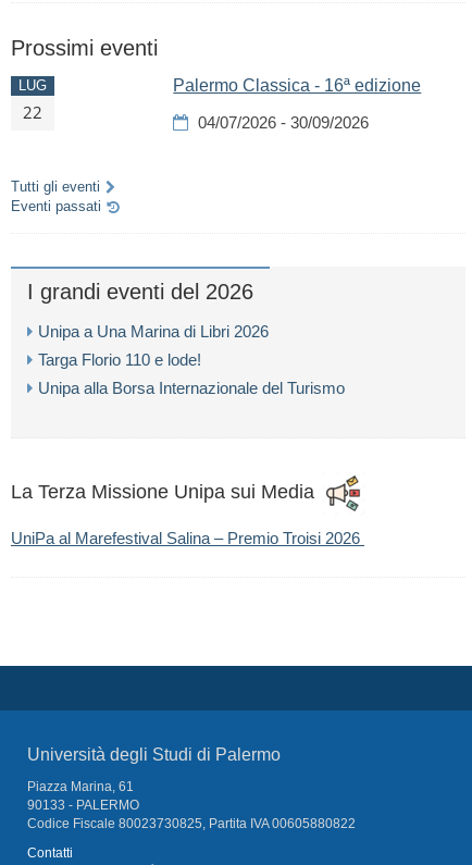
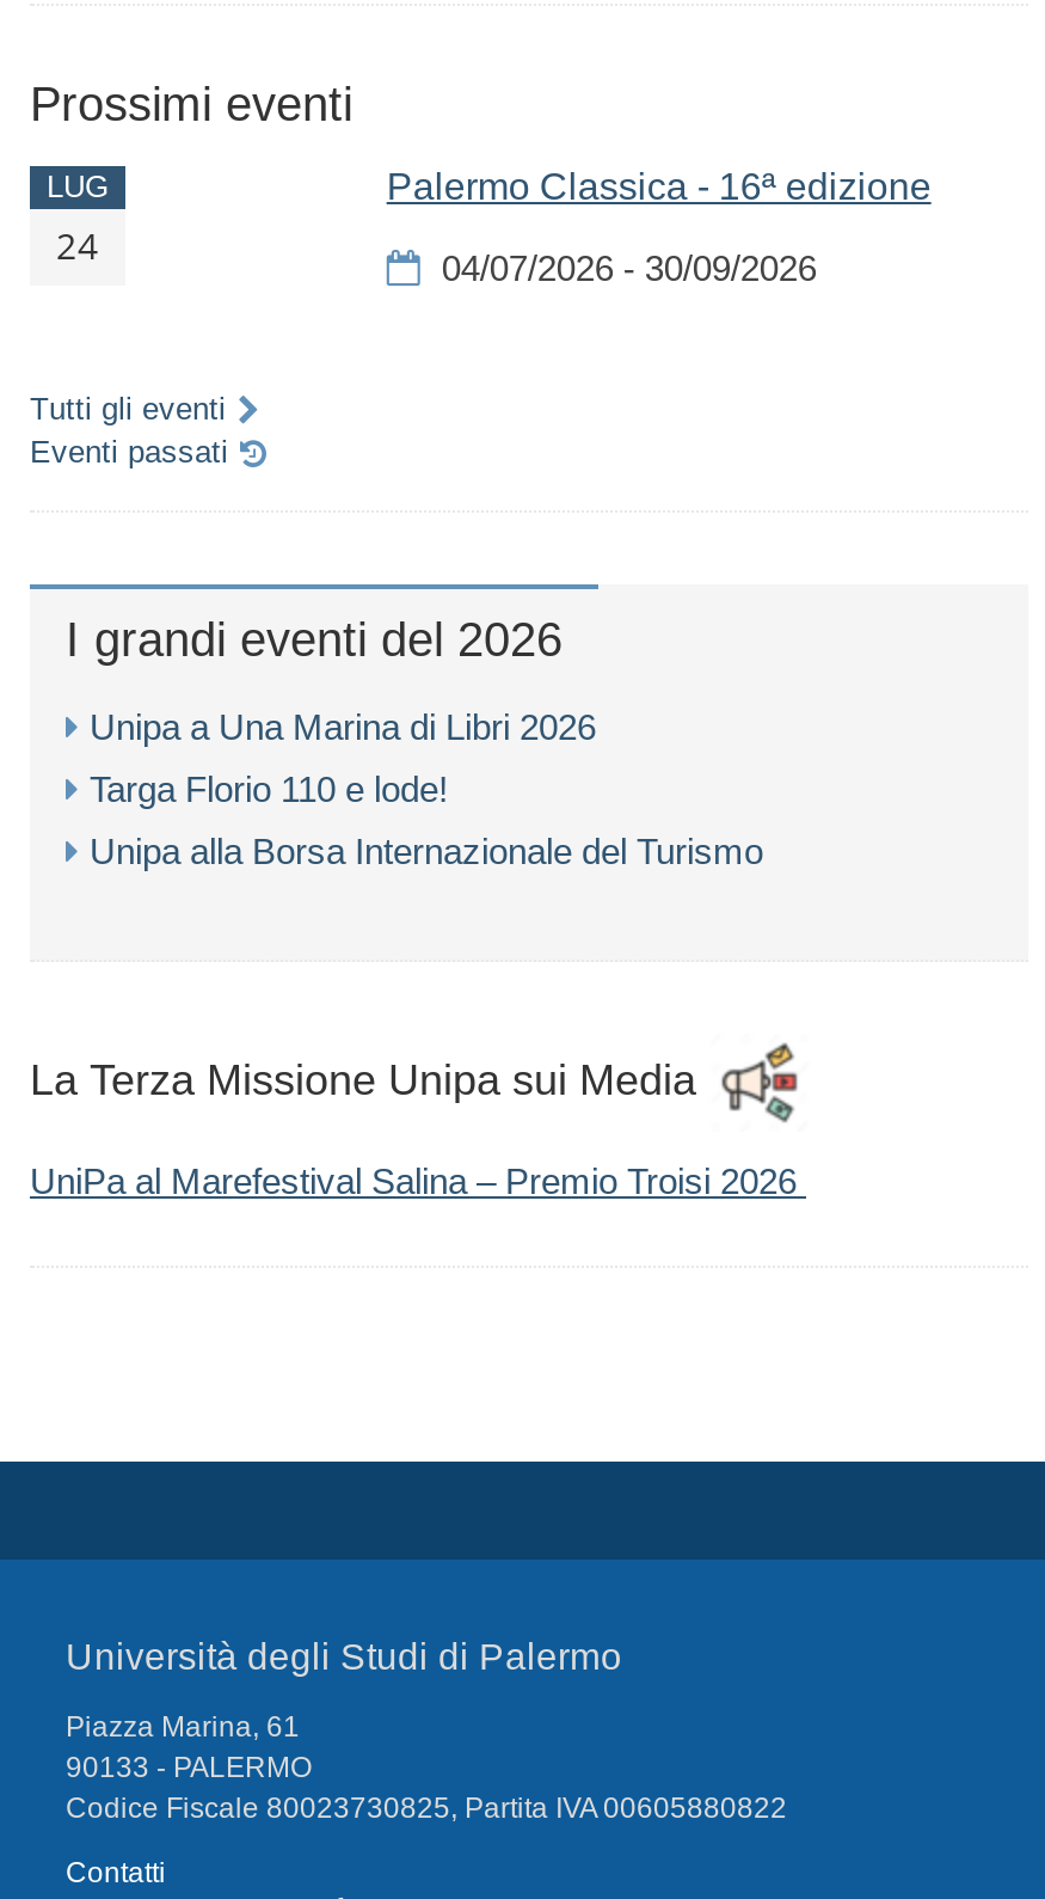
[23,101,42,123] 22 -> [56,221,99,269] 24

